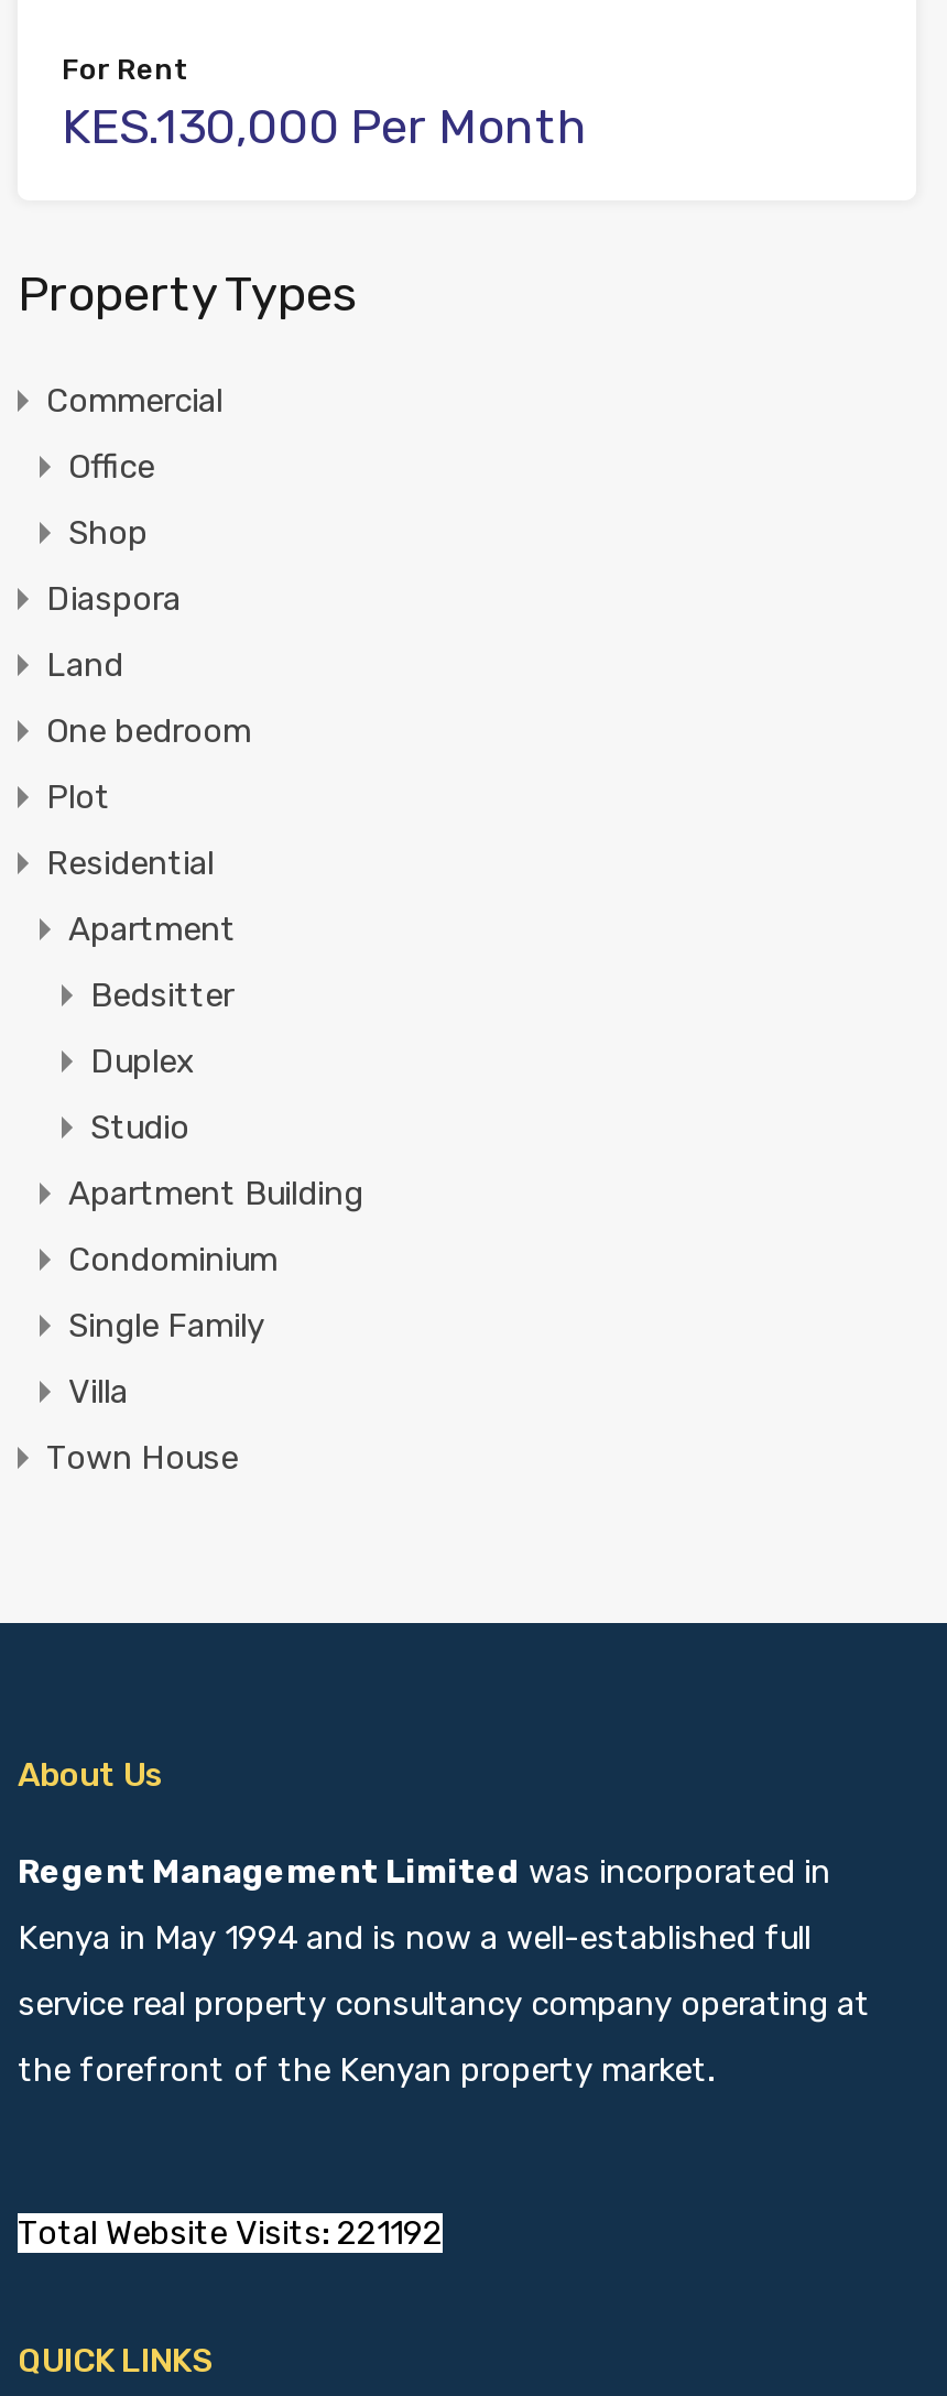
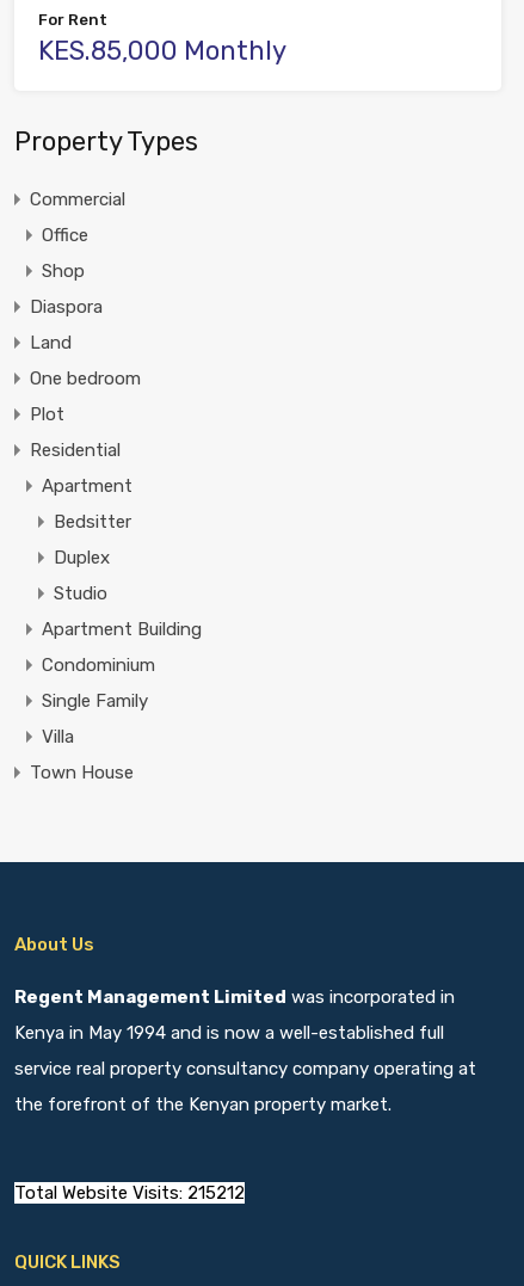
[62,96,588,156] KES.130,000 Per Month -> [38,35,286,67] KES.85,000 Monthly
[18,2214,443,2253] Total Website Visits: 221192 -> [14,1182,245,1204] Total Website Visits: 215212

